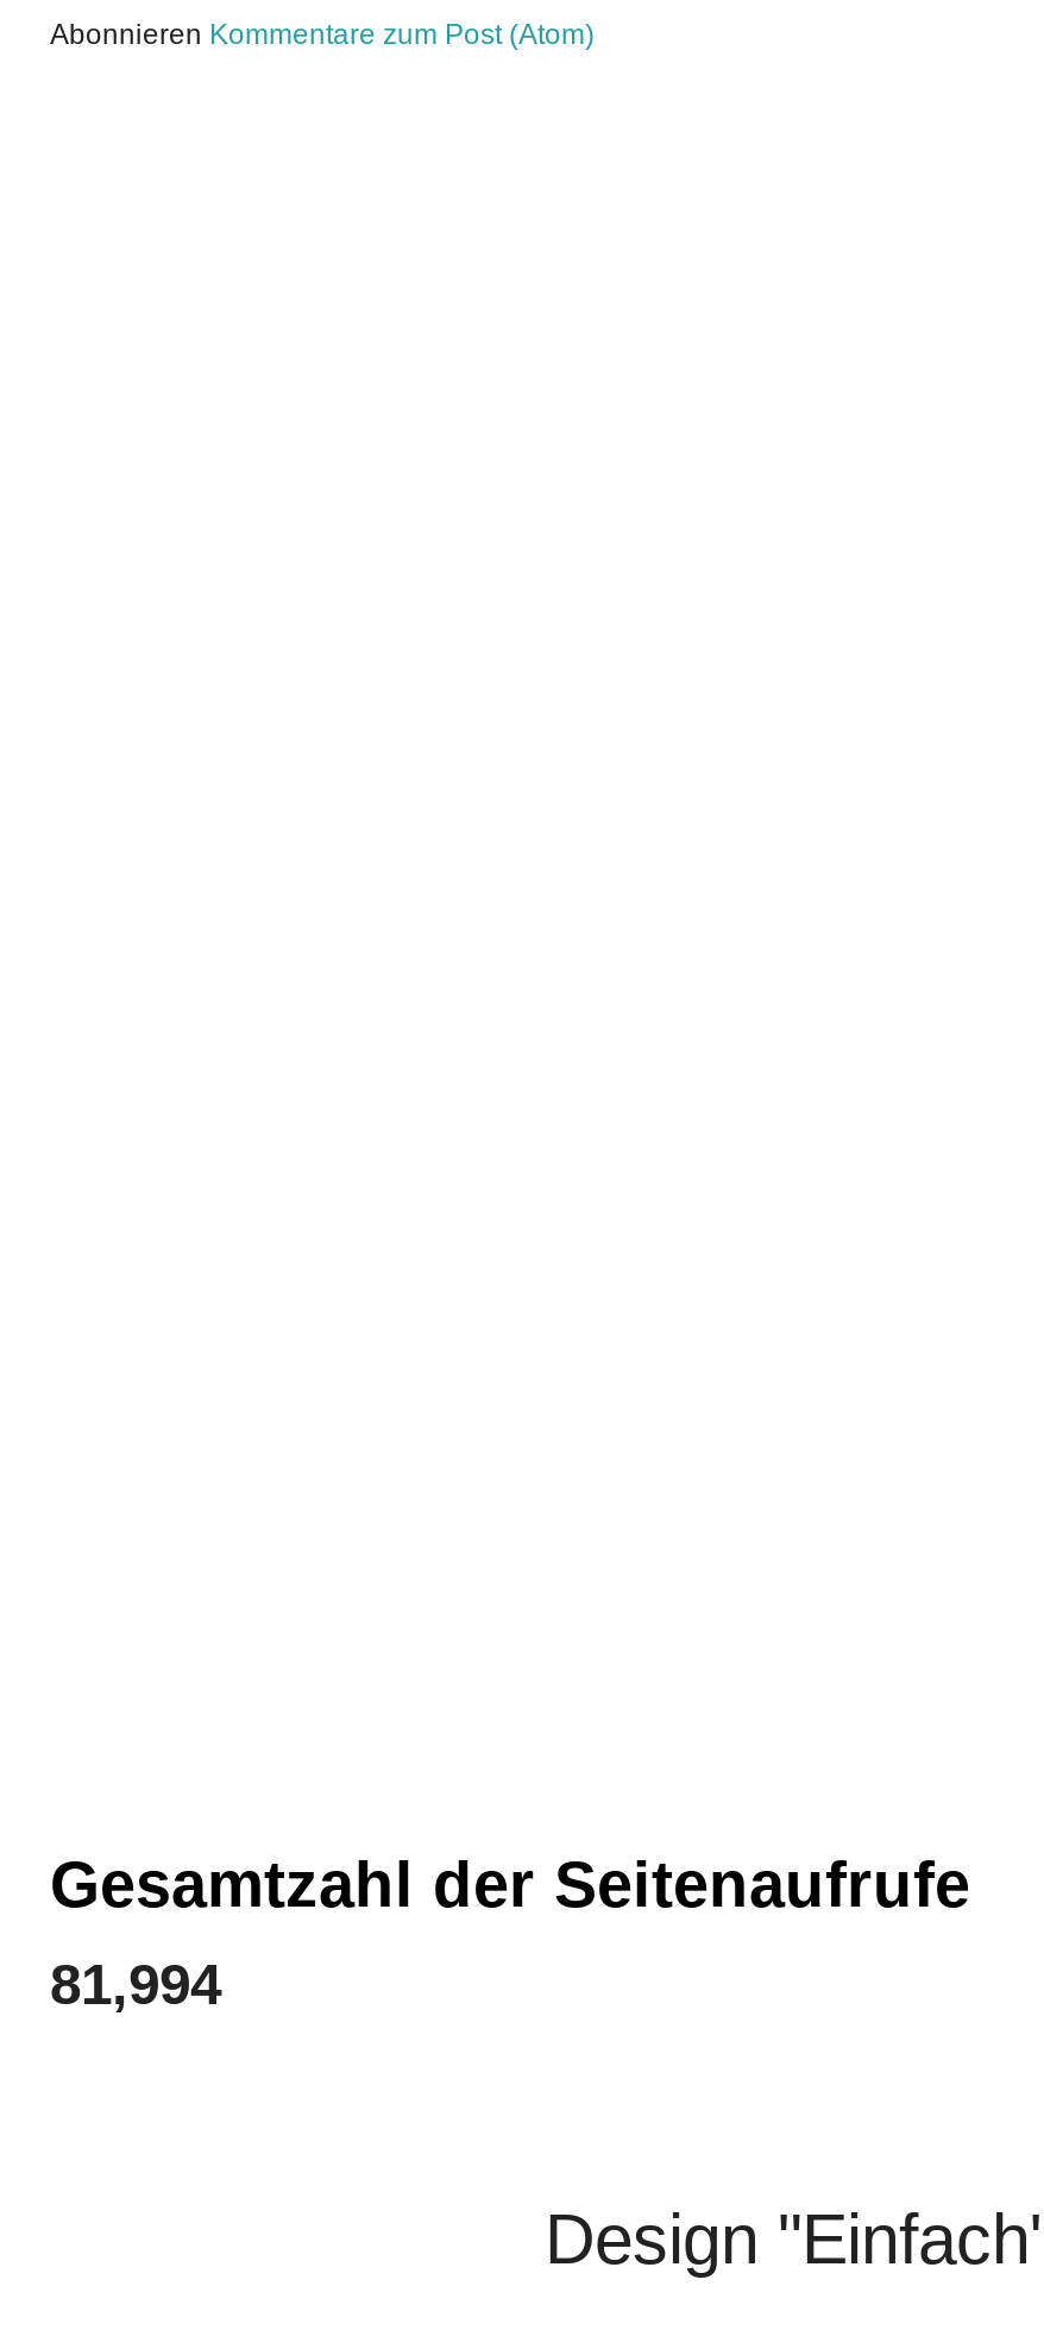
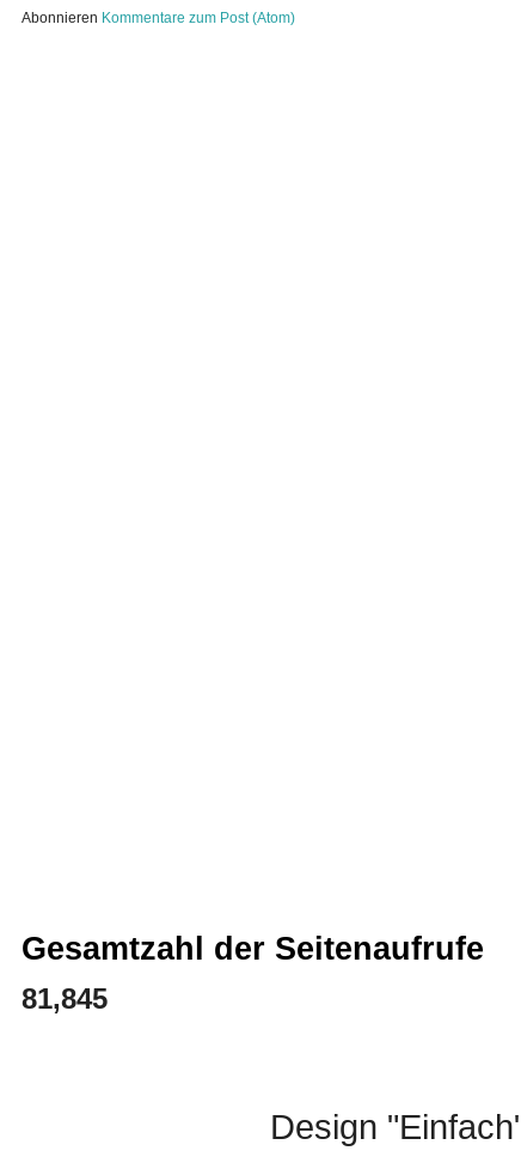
[50,1952,221,2016] 81,994 -> [22,982,108,1015] 81,845

